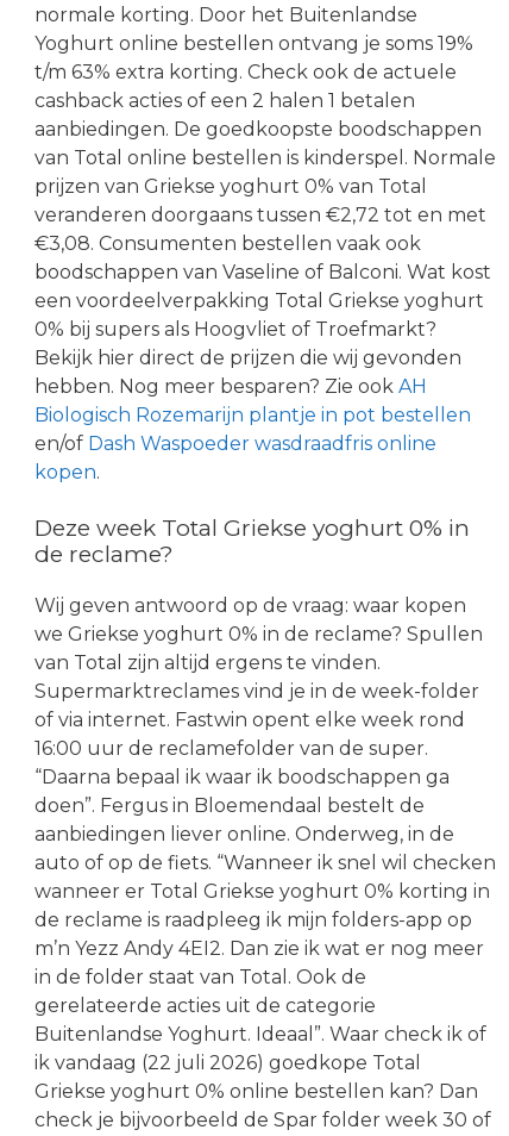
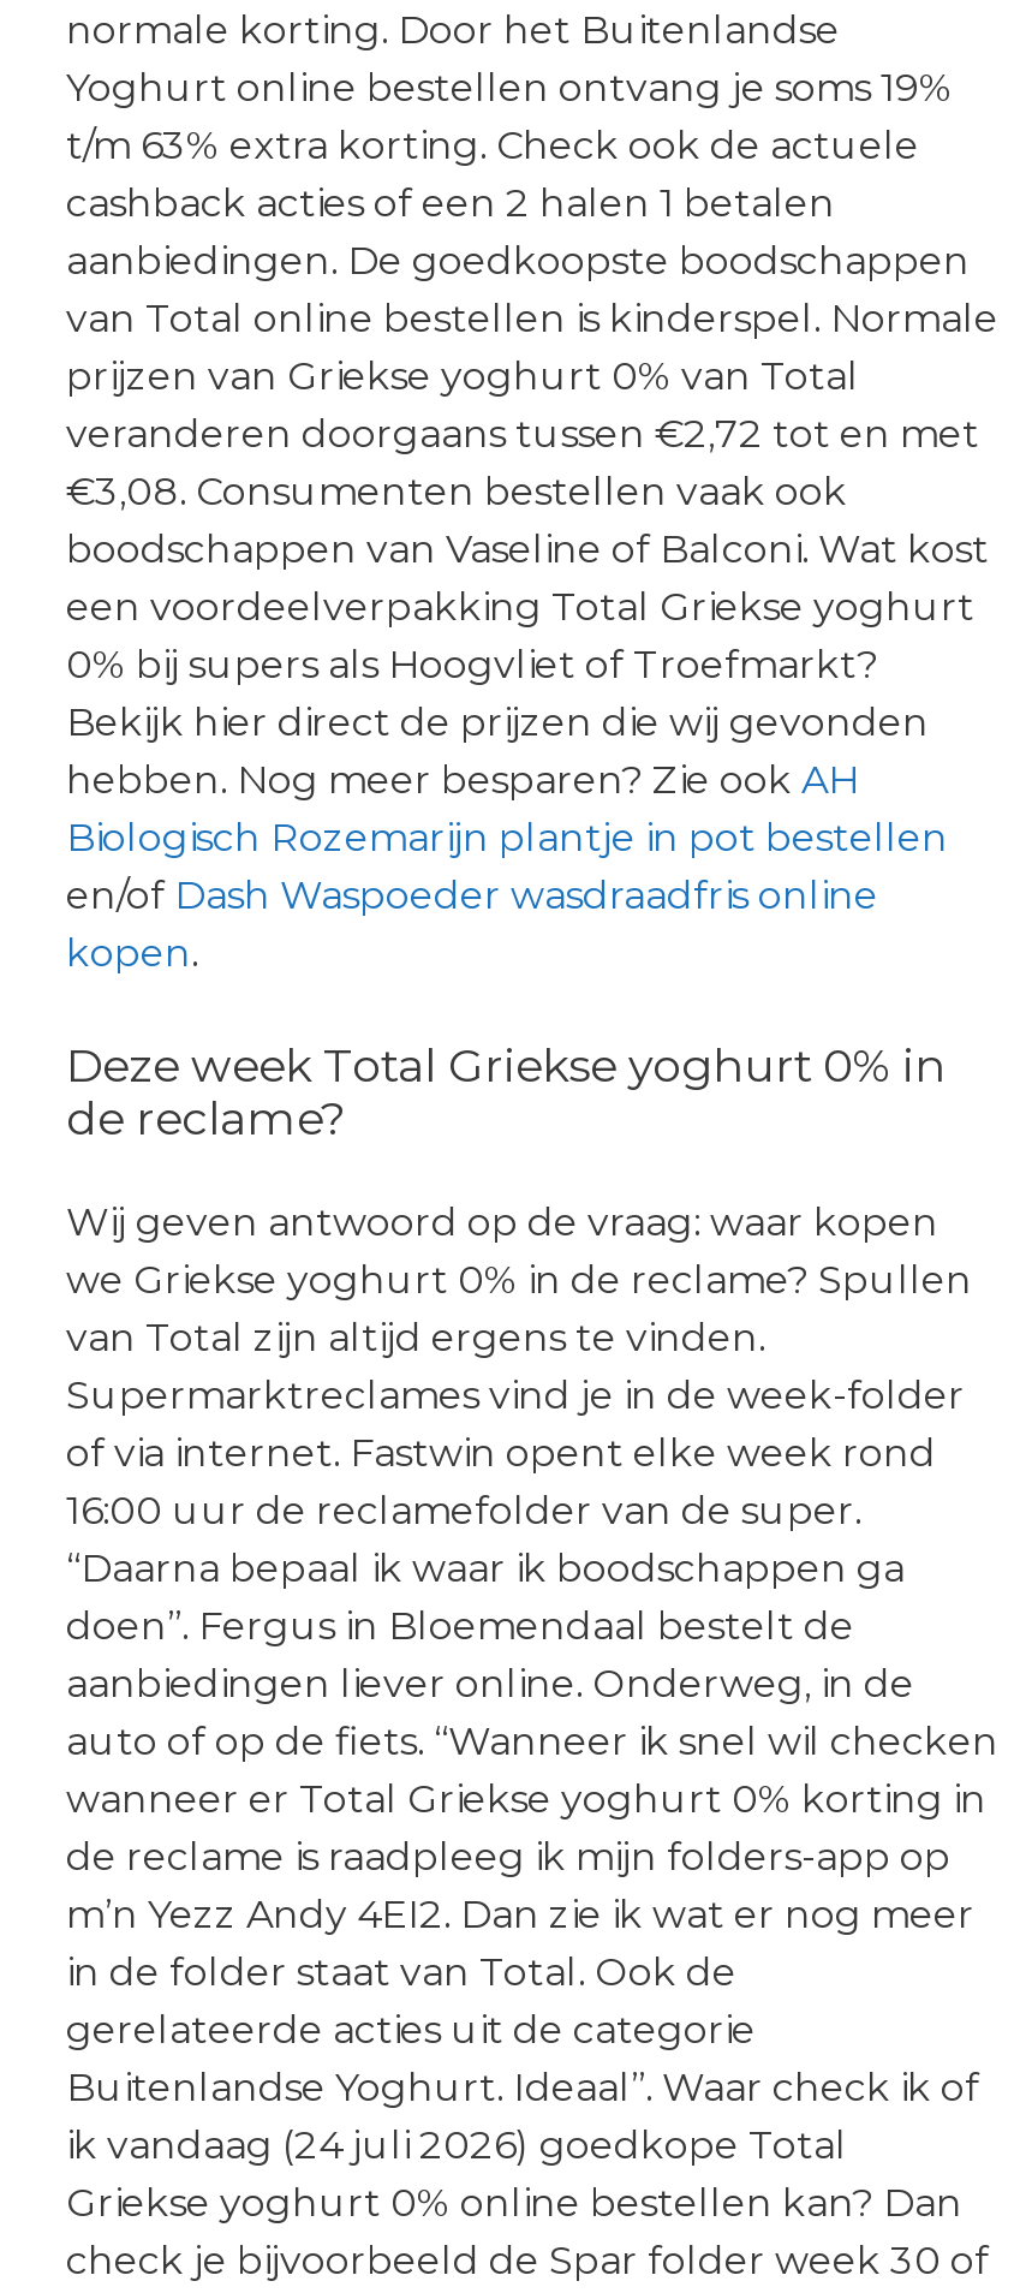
[34,1051,421,1074] ik vandaag (22 juli 2026) goedkope Total -> [66,2122,847,2168] ik vandaag (24 juli 2026) goedkope Total

